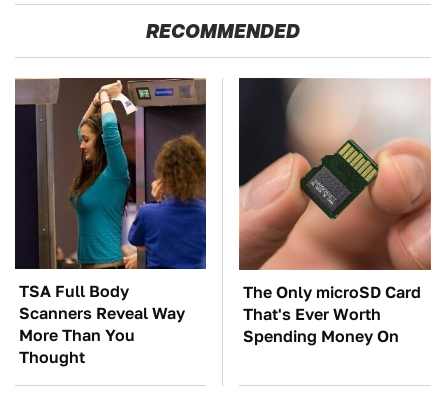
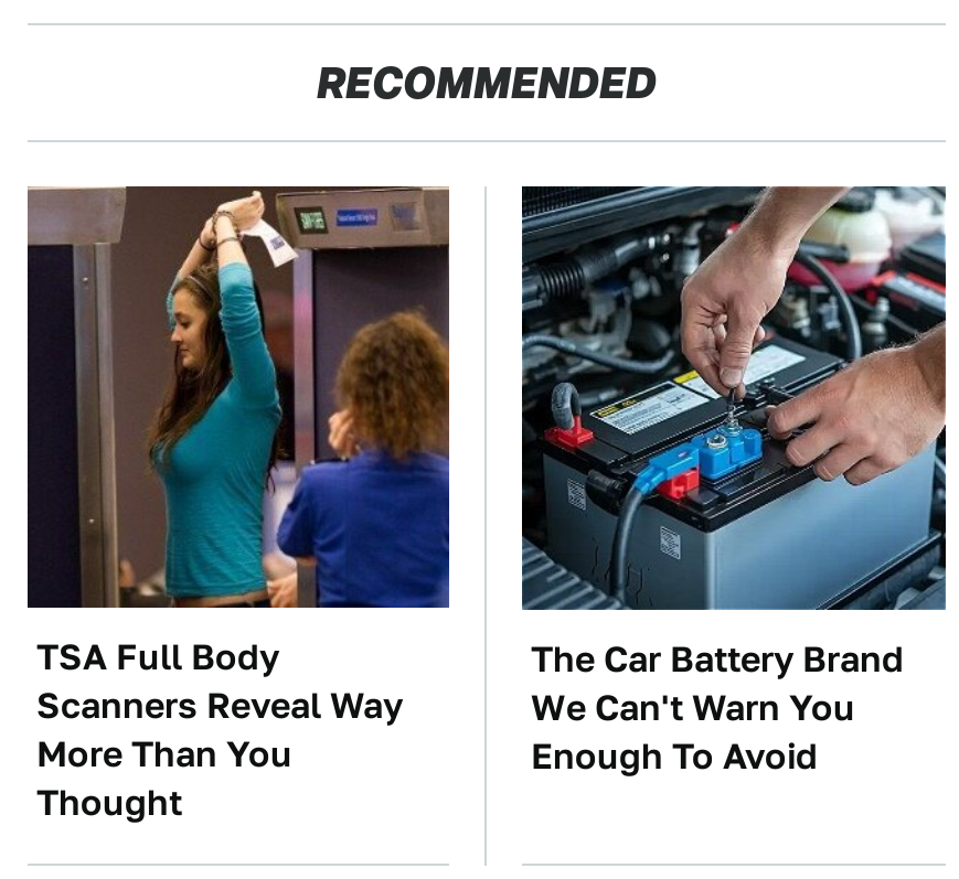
[238,78,432,346] [image] | The Only microSD Card | That's Ever Worth | Spending Money On -> [520,184,948,778] [image] | The Car Battery Brand | We Can't Warn You | Enough To Avoid

